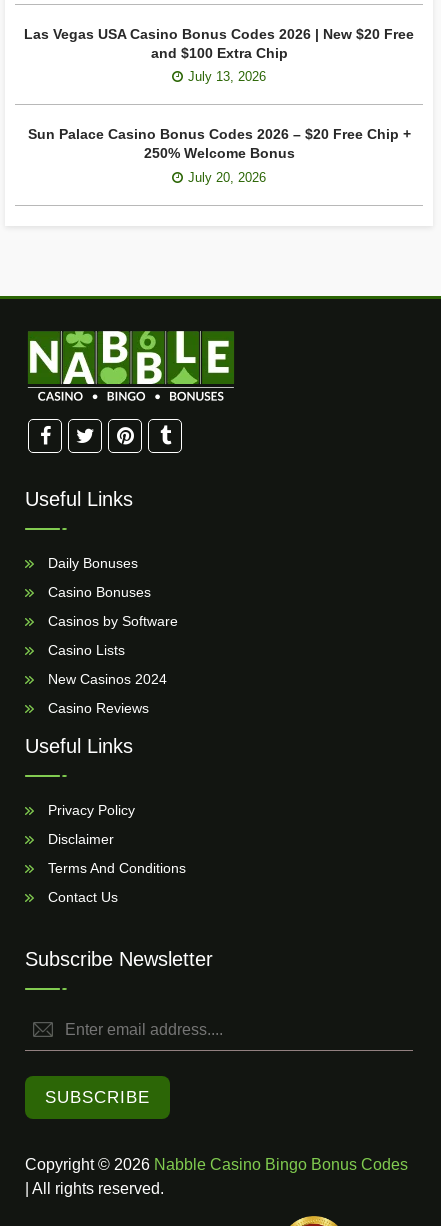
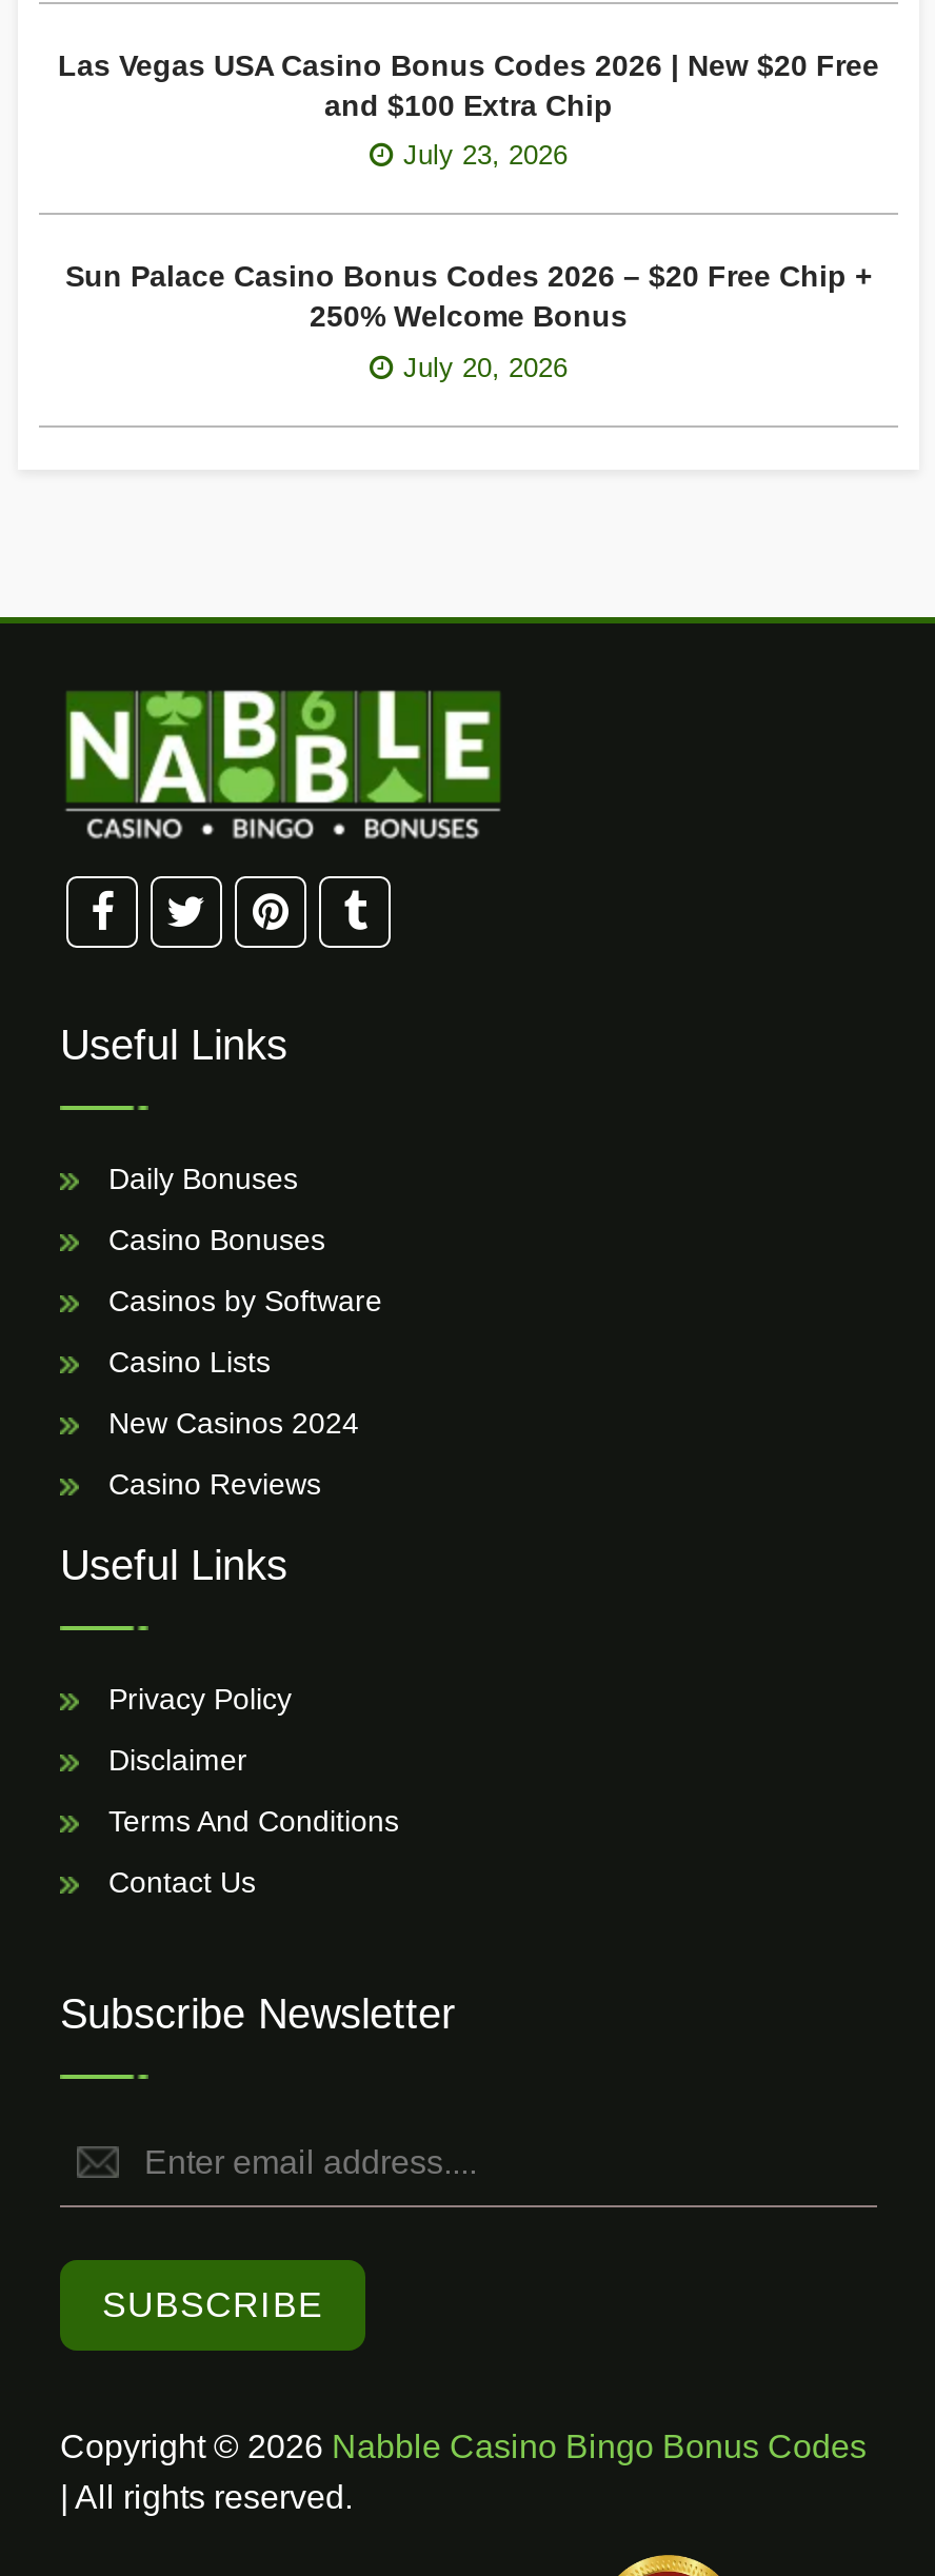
[188,69,266,84] July 13, 2026 -> [403,139,568,171] July 23, 2026

